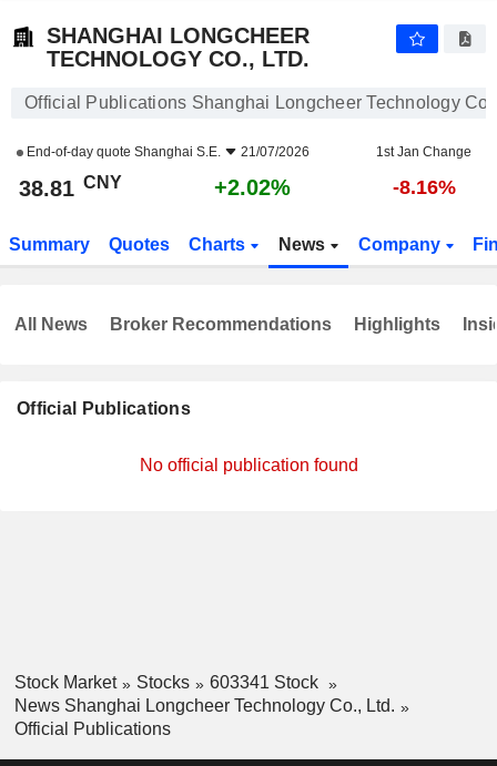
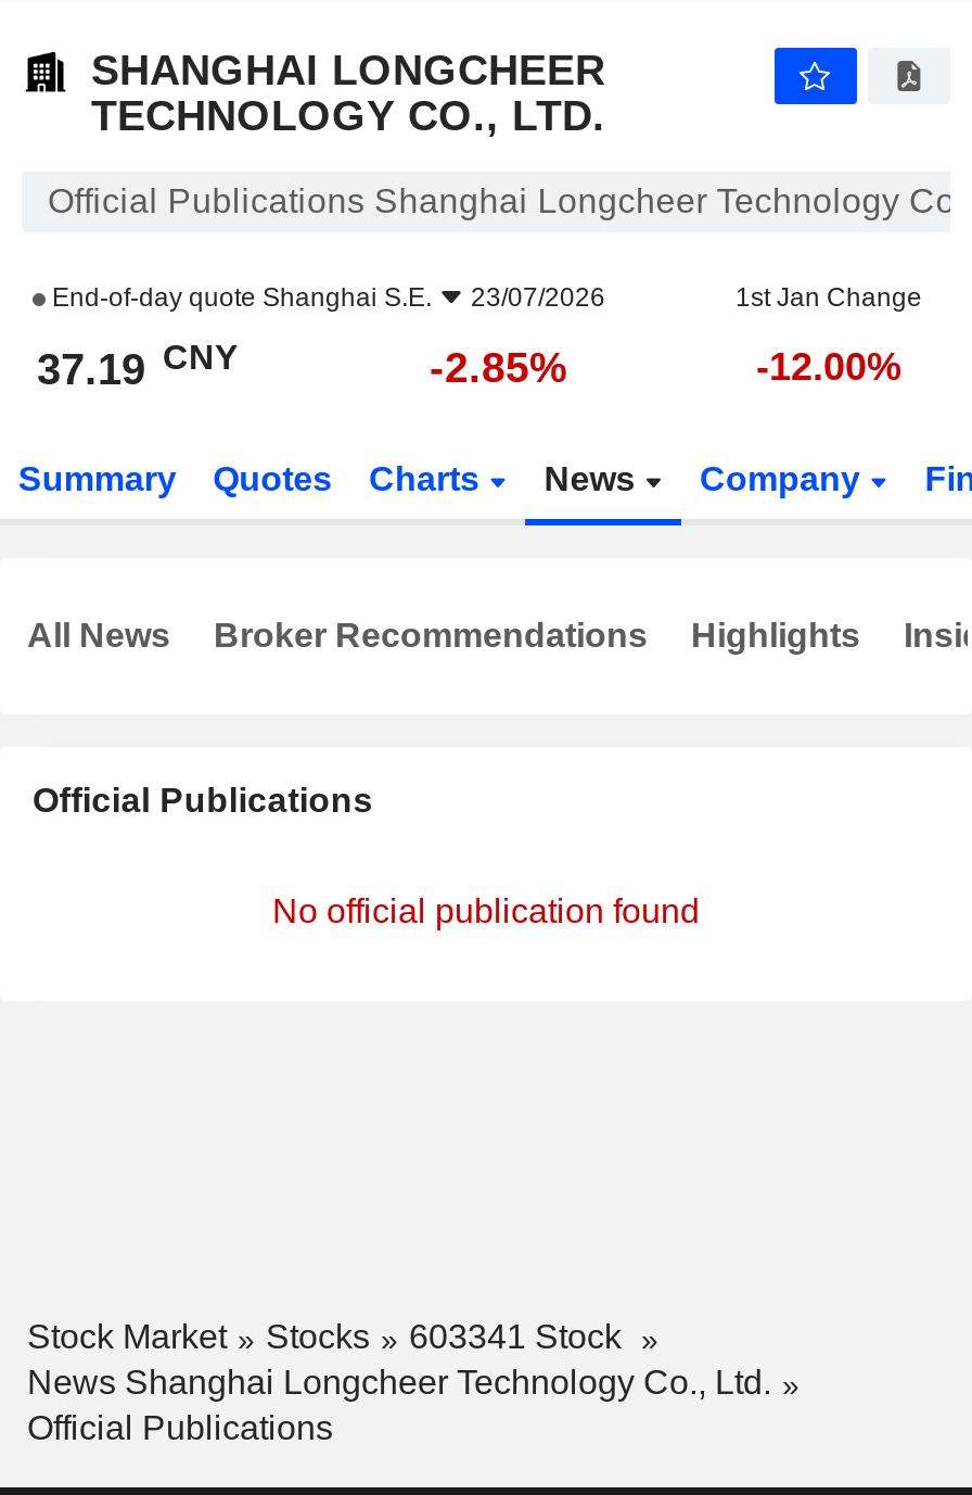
[23,144,310,160] End-of-day quote Shanghai S.E. 21/07/2026 -> [46,282,605,313] End-of-day quote Shanghai S.E. 23/07/2026
[19,172,122,201] 38.81 CNY -> [37,338,239,393] 37.19 CNY
[214,175,291,200] +2.02% -> [430,343,568,391] -2.85%
[392,176,455,198] -8.16% -> [756,345,901,389] -12.00%

